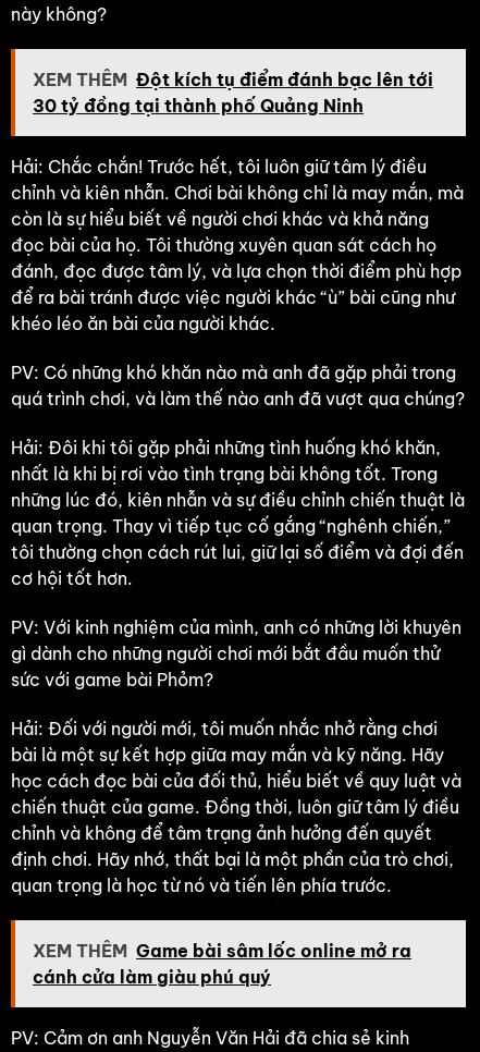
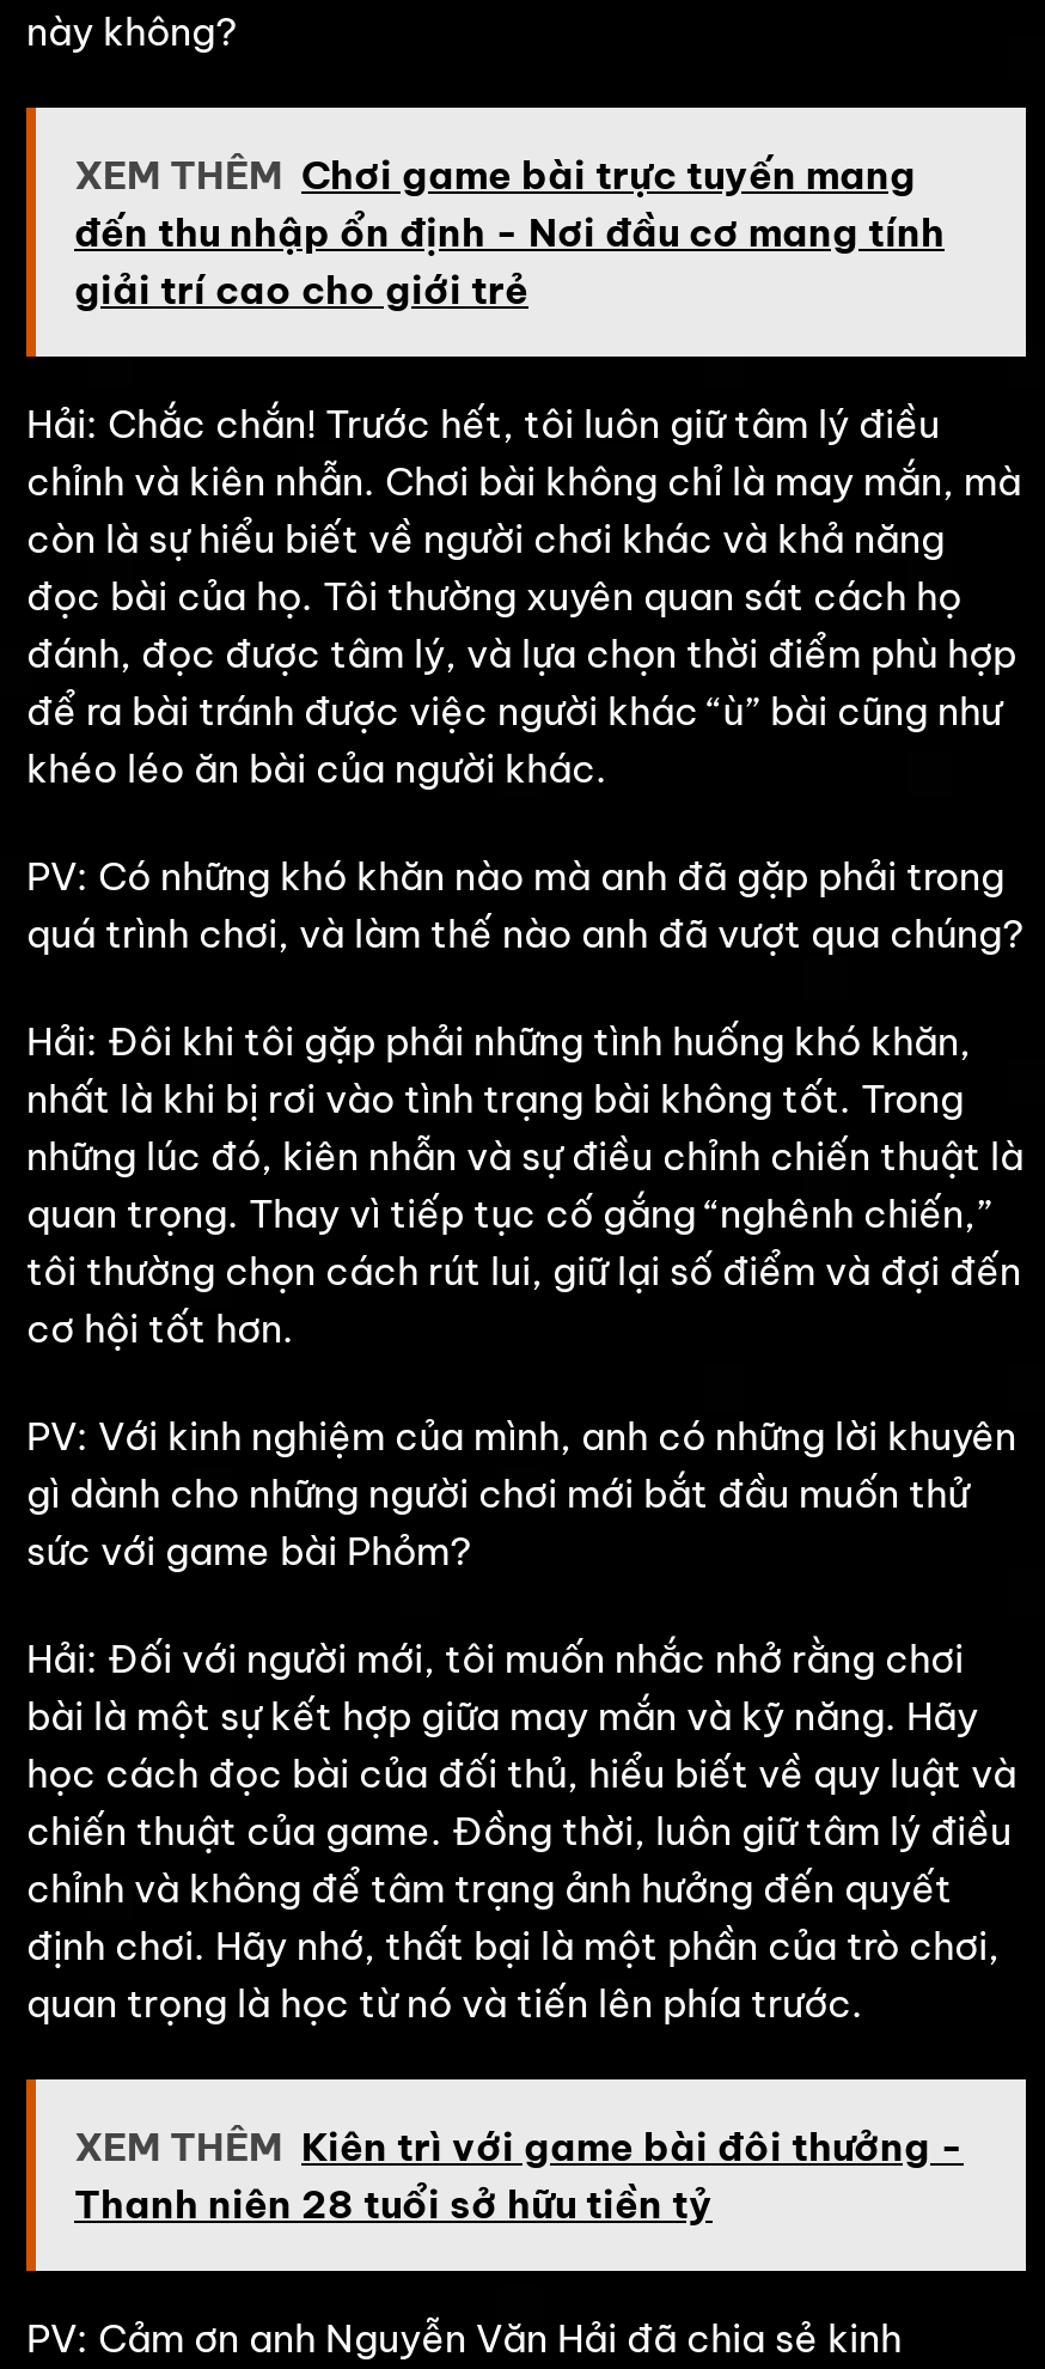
[33,69,433,117] XEM THÊM Đột kích tụ điểm đánh bạc lên tới | 30 tỷ đồng tại thành phố Quảng Ninh -> [74,152,945,314] XEM THÊM Chơi game bài trực tuyến mang | đến thu nhập ổn định - Nơi đầu cơ mang tính | giải trí cao cho giới trẻ
[33,940,411,988] XEM THÊM Game bài sâm lốc online mở ra | cánh cửa làm giàu phú quý -> [74,2123,964,2229] XEM THÊM Kiên trì với game bài đôi thưởng - | Thanh niên 28 tuổi sở hữu tiền tỷ

